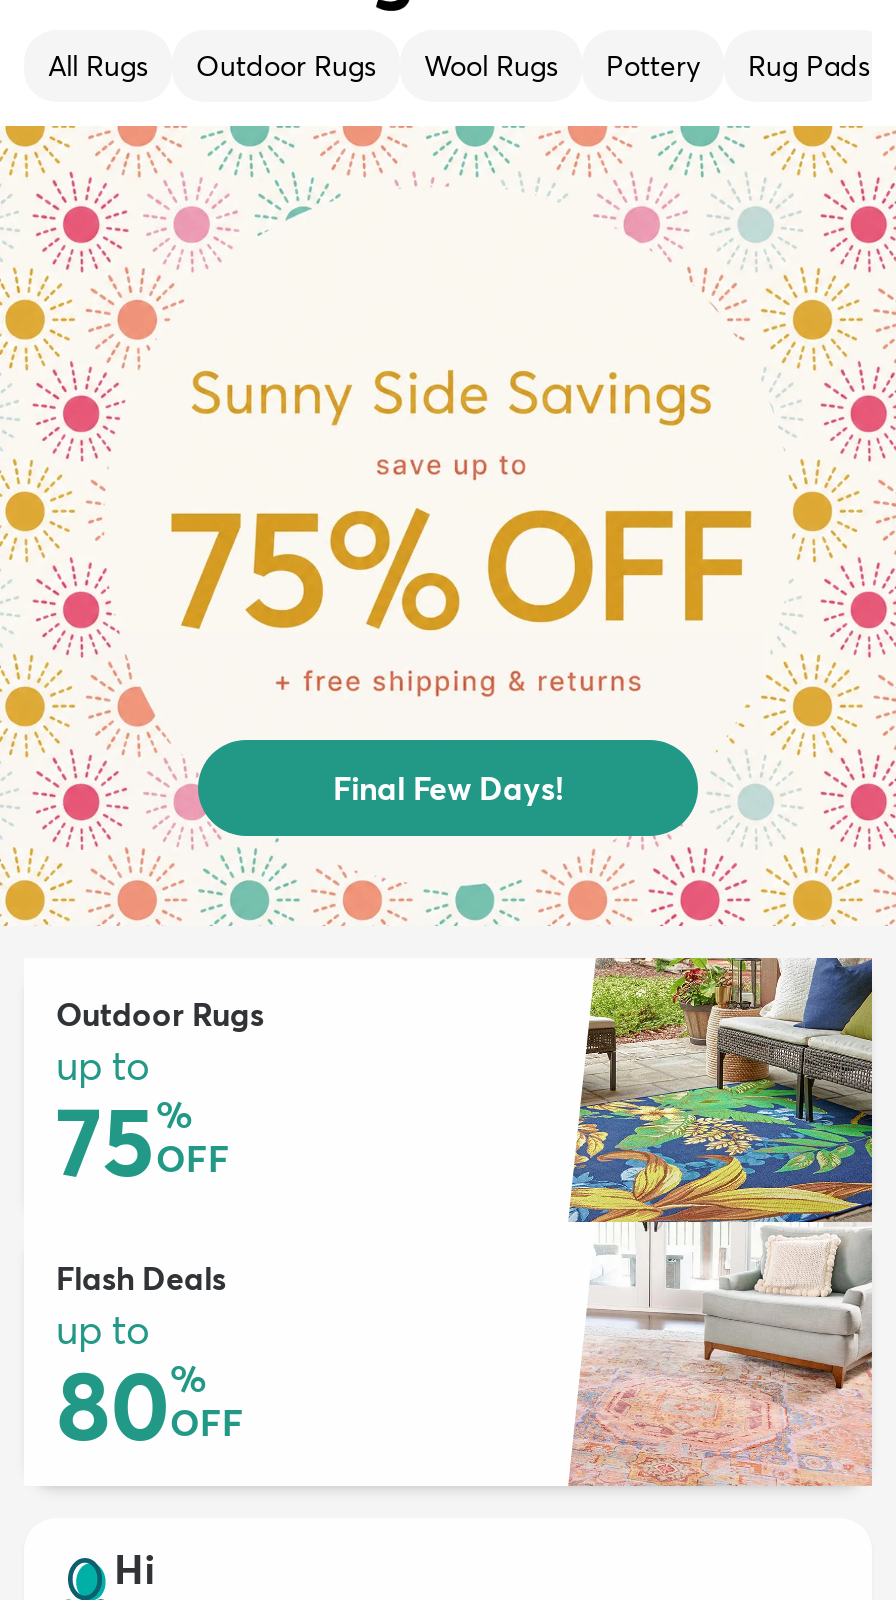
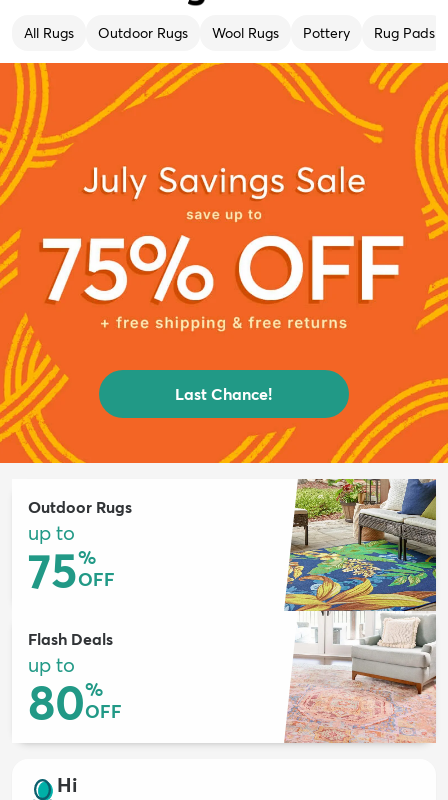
[6,124,890,926] [image] | Final Few Days! -> [3,62,445,464] [image] | Last Chance!

